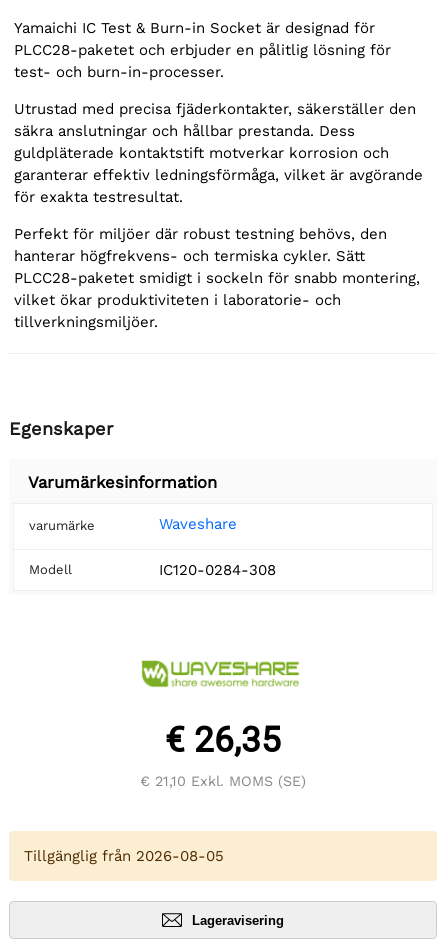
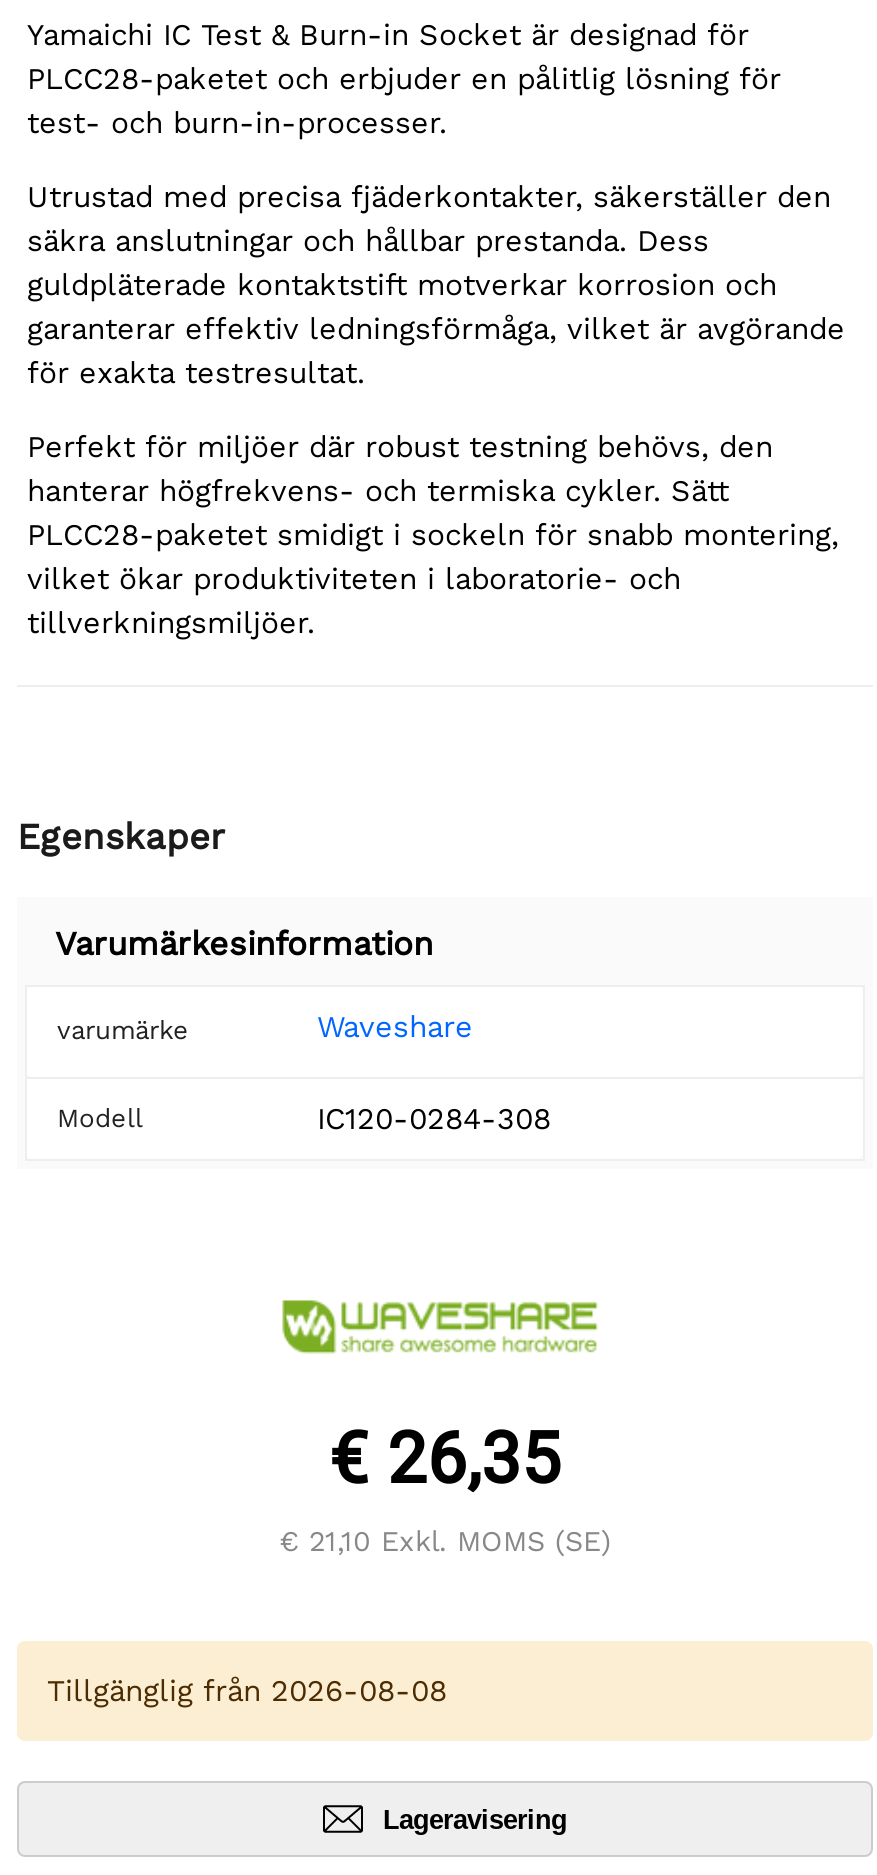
[24,847,224,865] Tillgänglig från 2026-08-05 -> [47,1674,447,1710] Tillgänglig från 2026-08-08

